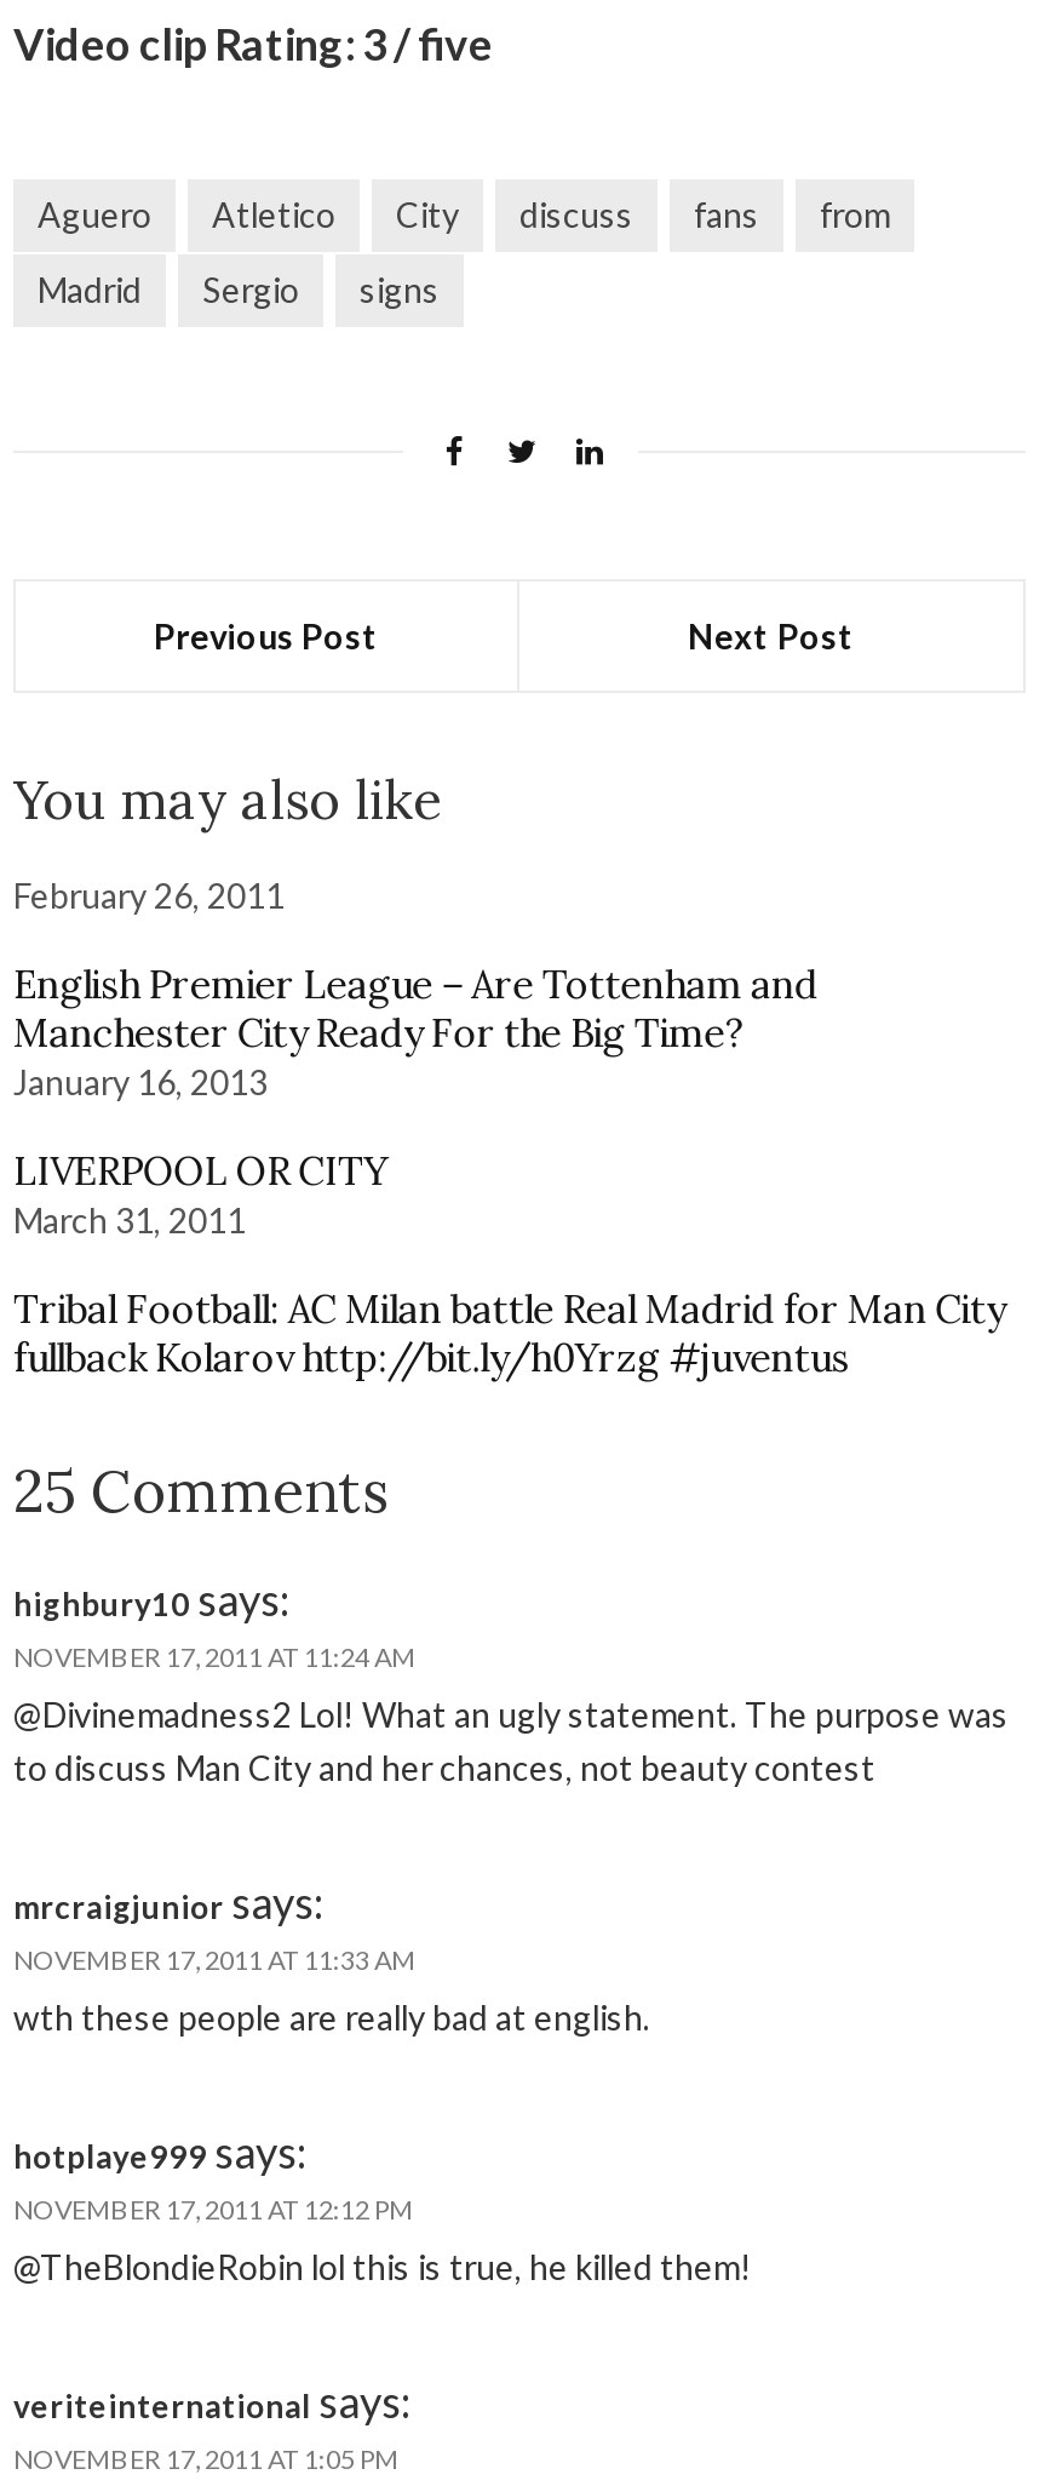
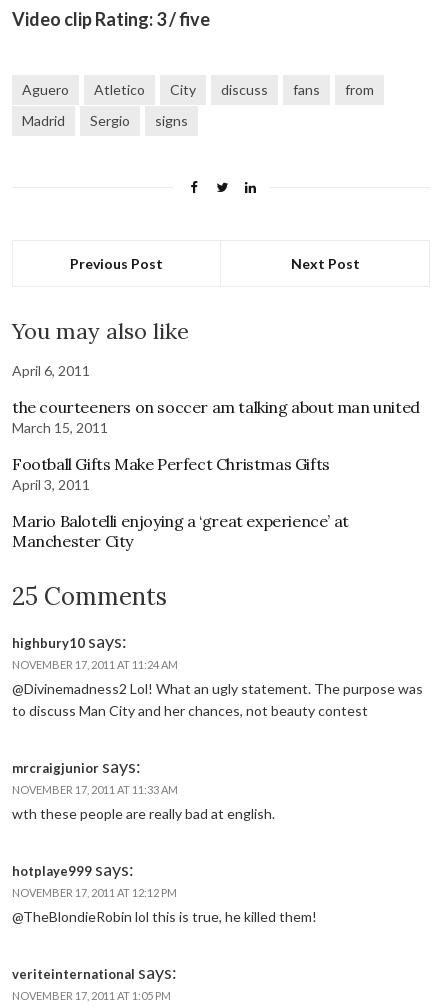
[13,875,285,916] February 26, 2011 -> [12,362,90,379] April 6, 2011
[13,960,818,1102] English Premier League – Are Tottenham and | Manchester City Ready For the Big Time? | January 16, 2013 -> [12,397,420,436] the courteeners on soccer am talking about man united | March 15, 2011
[13,1146,389,1241] LIVERPOOL OR CITY | March 31, 2011 -> [12,454,330,493] Football Gifts Make Perfect Christmas Gifts | April 3, 2011
[13,1284,1004,1381] Tribal Football: AC Milan battle Real Madrid for Man City | fullback Kolarov http://bit.ly/h0Yrzg #juventus -> [12,511,349,551] Mario Balotelli enjoying a ‘great experience’ at | Manchester City

